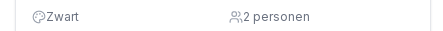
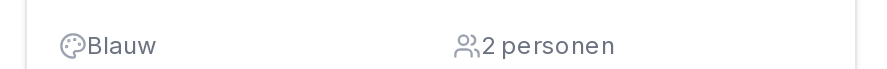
[46,9,79,24] Zwart -> [87,30,157,60] Blauw

